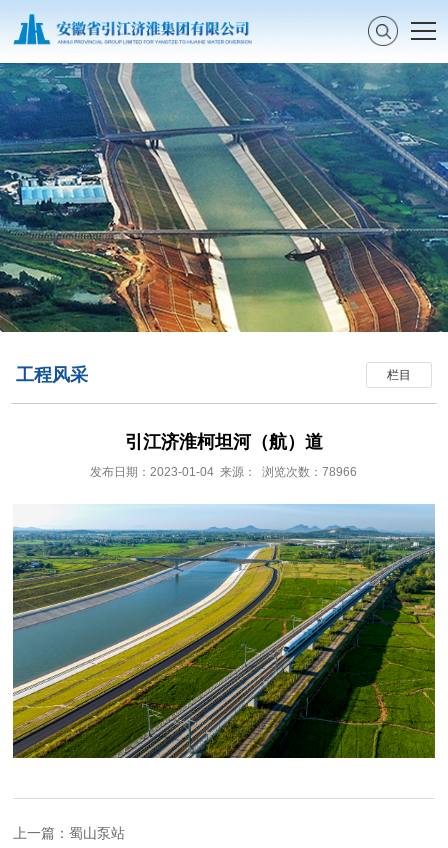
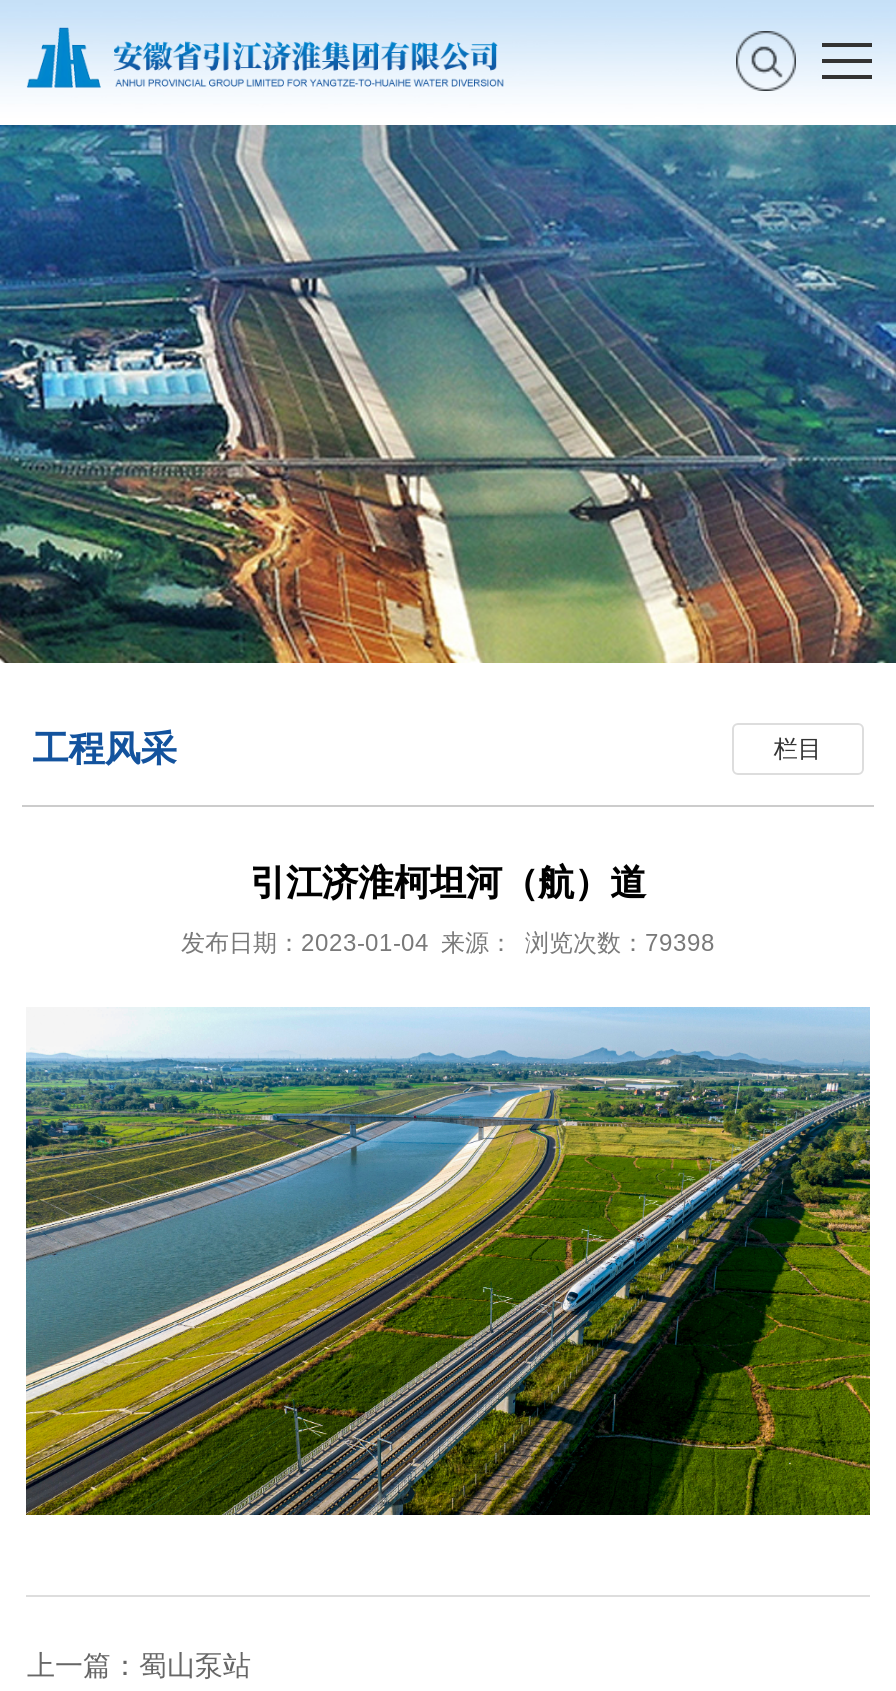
[90,465,357,479] 发布日期：2023-01-04 来源： 浏览次数：78966 -> [181,929,715,957] 发布日期：2023-01-04 来源： 浏览次数：79398

